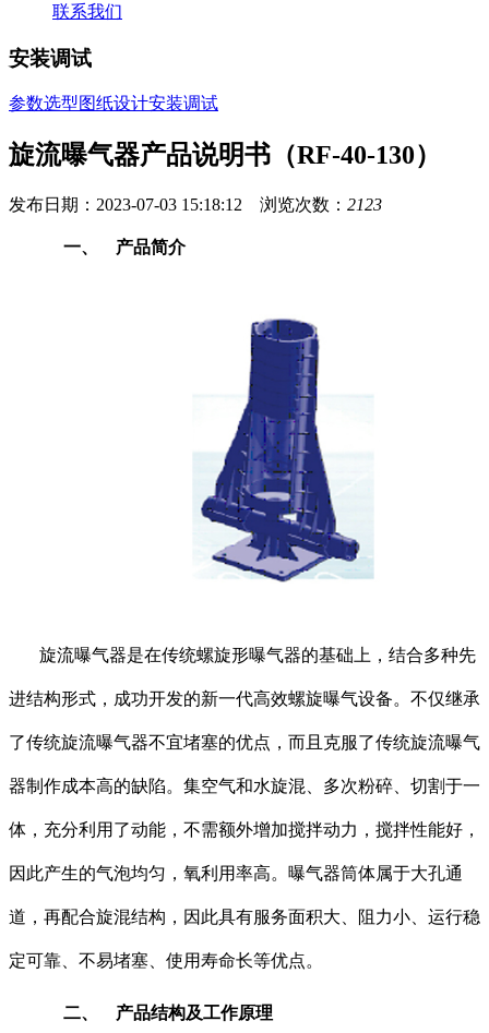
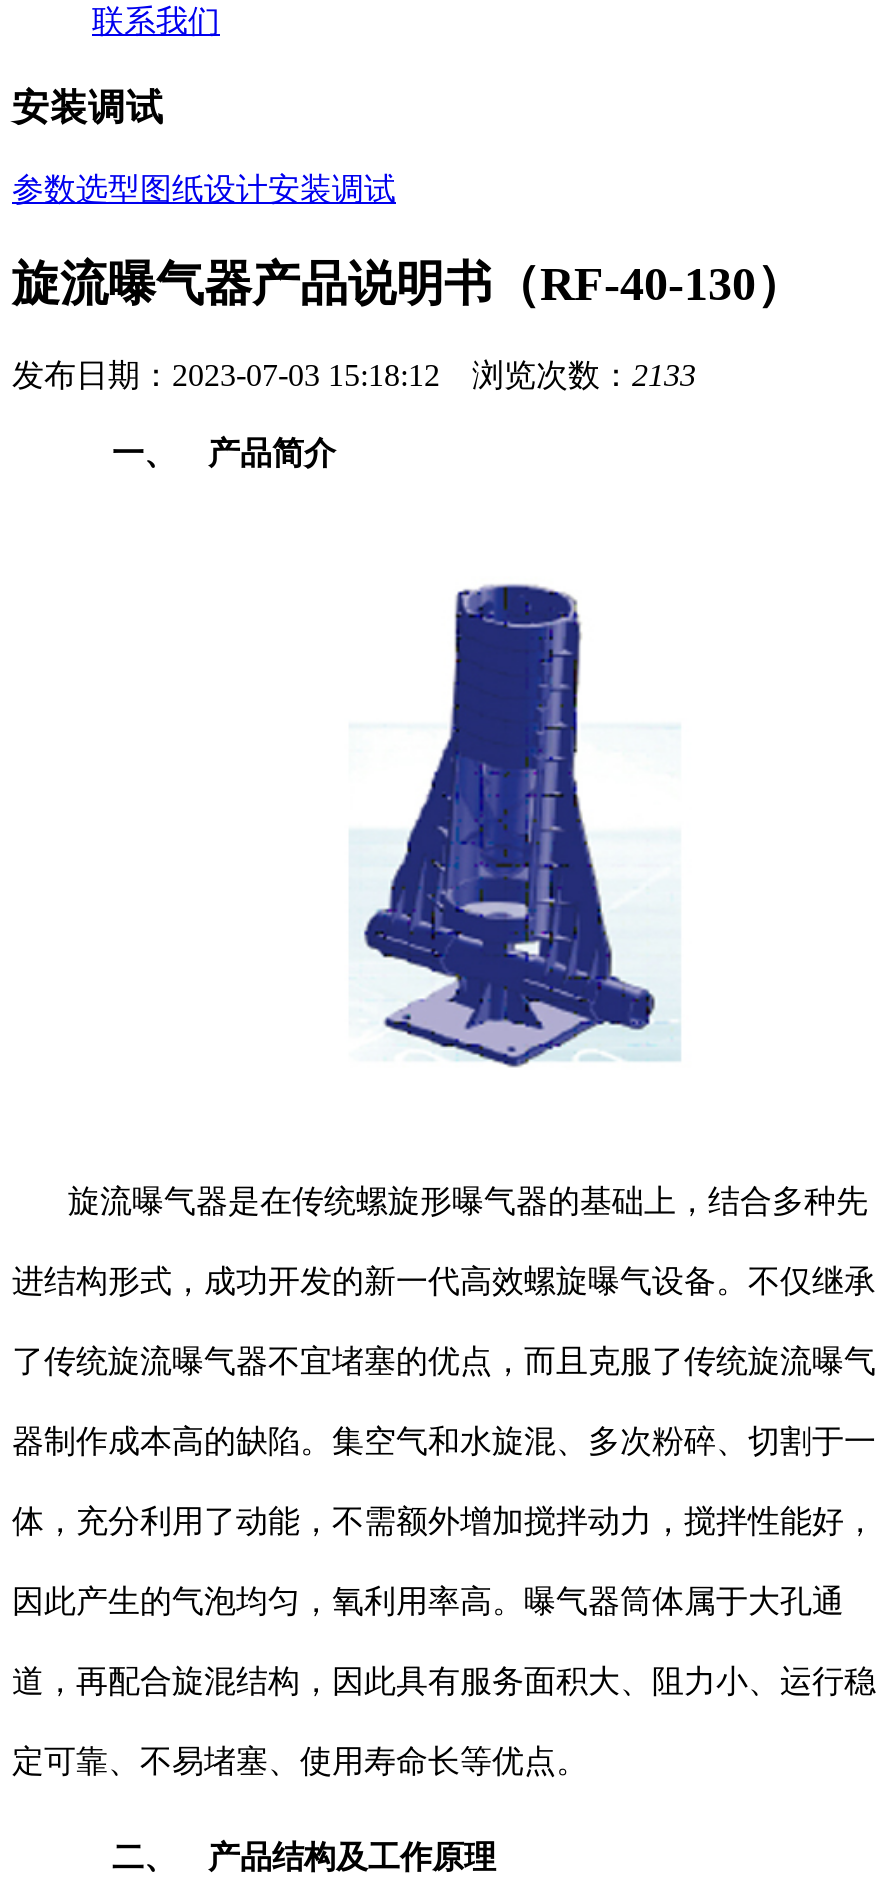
[9,195,382,214] 发布日期：2023-07-03 15:18:12 浏览次数：2123 -> [12,358,696,392] 发布日期：2023-07-03 15:18:12 浏览次数：2133

